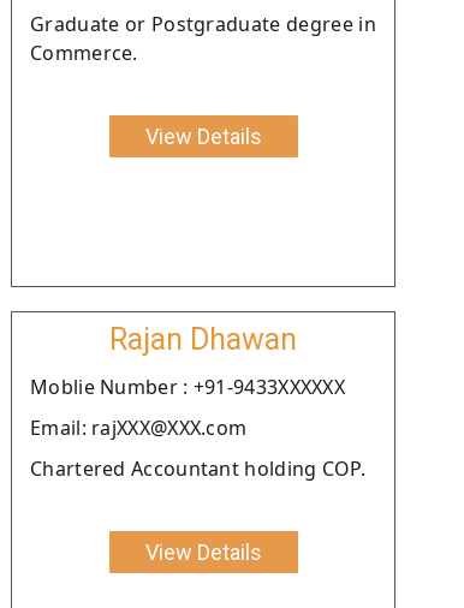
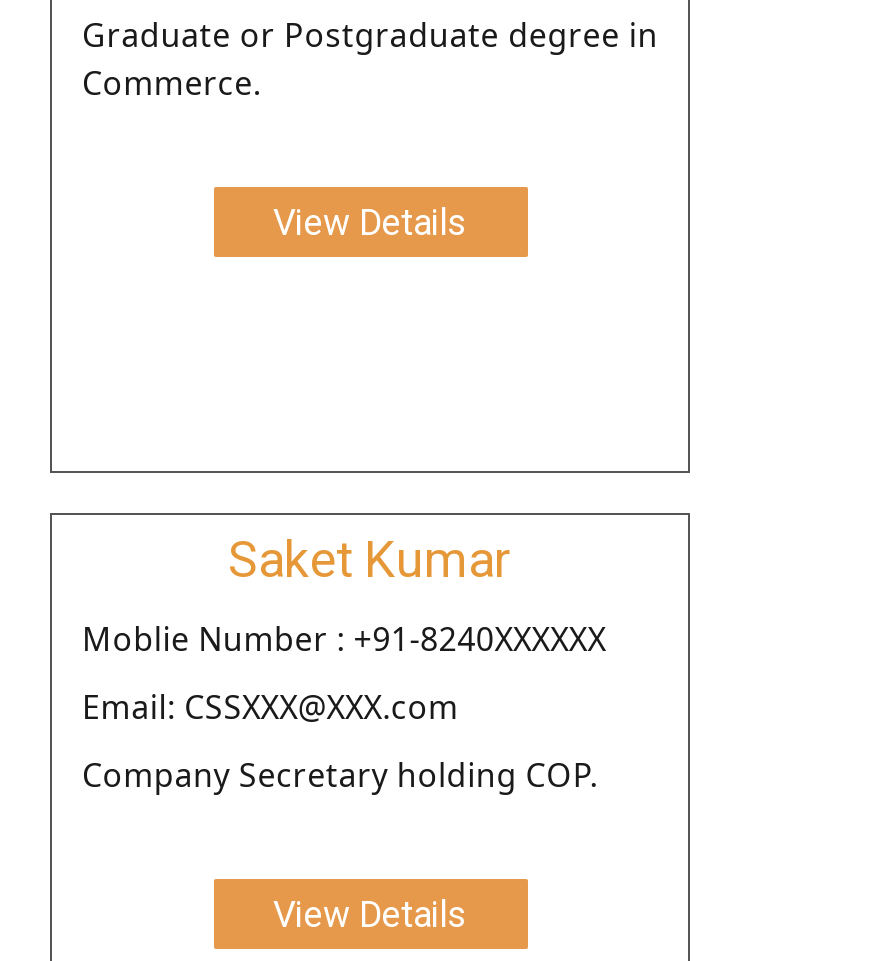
[109,322,297,357] Rajan Dhawan -> [228,531,512,589] Saket Kumar
[30,373,345,400] Moblie Number : +91-9433XXXXXX -> [82,617,606,661] Moblie Number : +91-8240XXXXXX
[30,414,247,441] Email: rajXXX@XXX.com -> [82,685,459,729] Email: CSSXXX@XXX.com
[30,455,365,482] Chartered Accountant holding COP. -> [82,753,598,797] Company Secretary holding COP.

